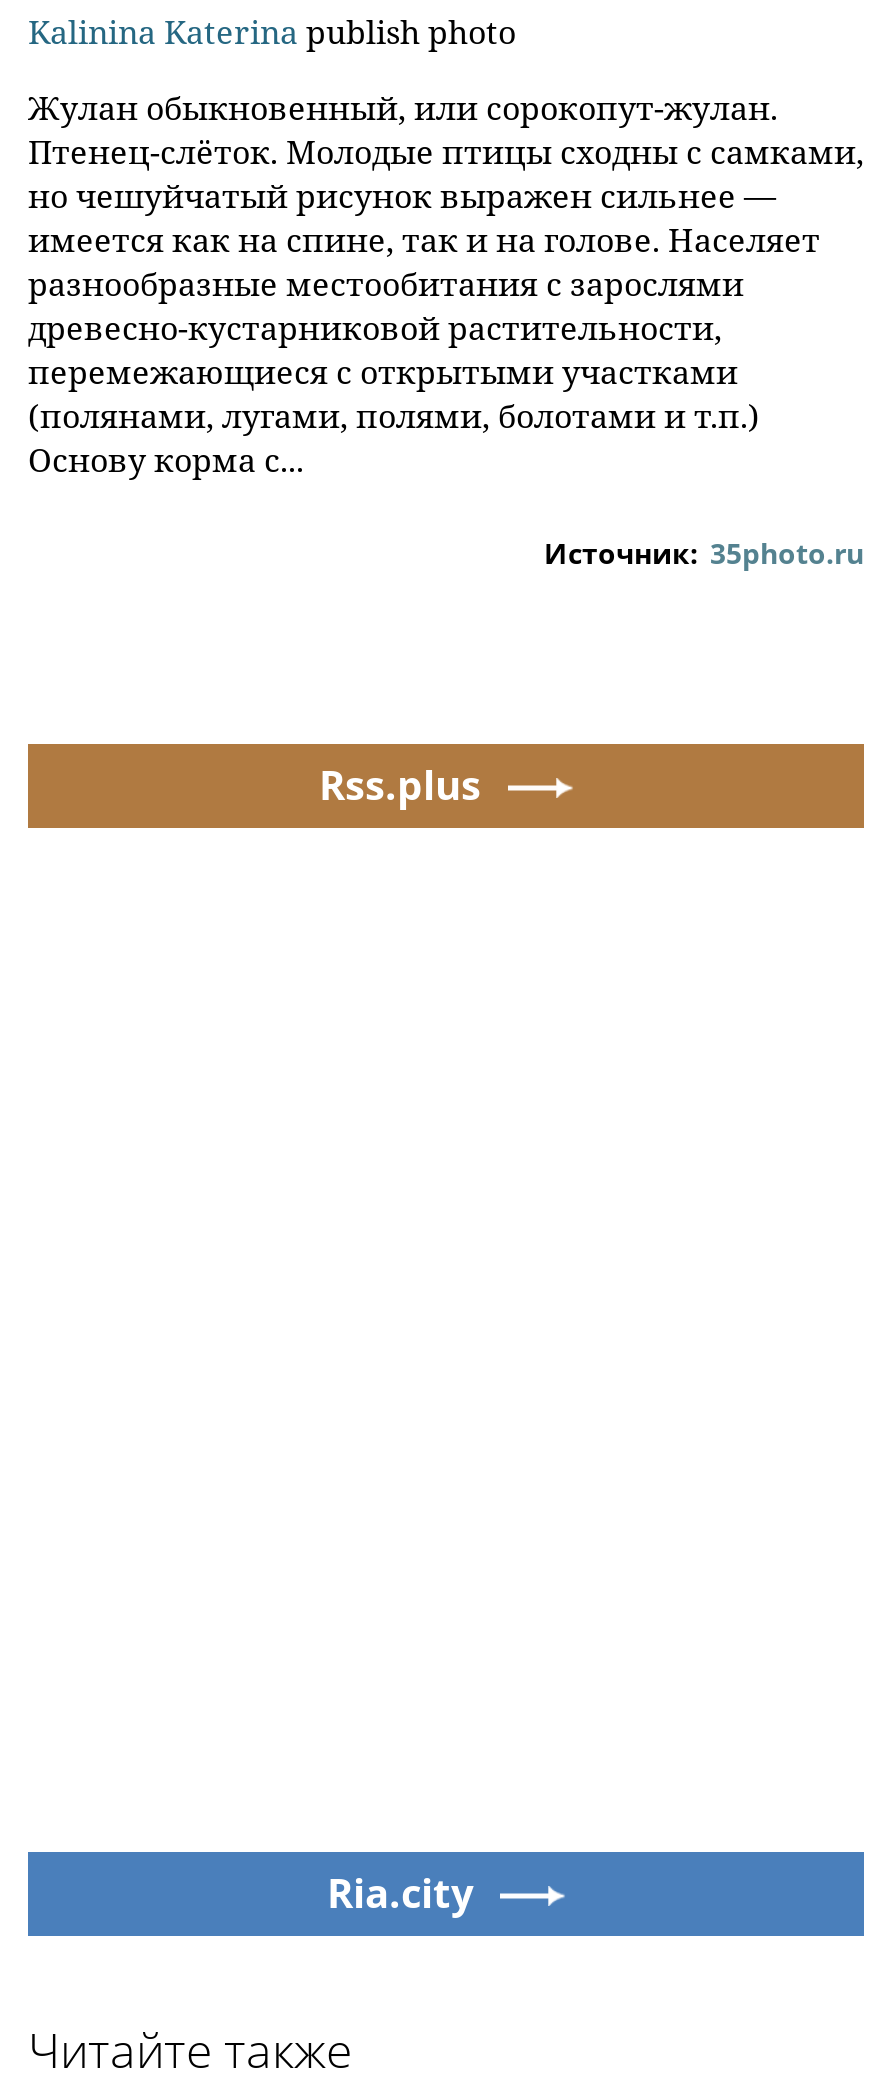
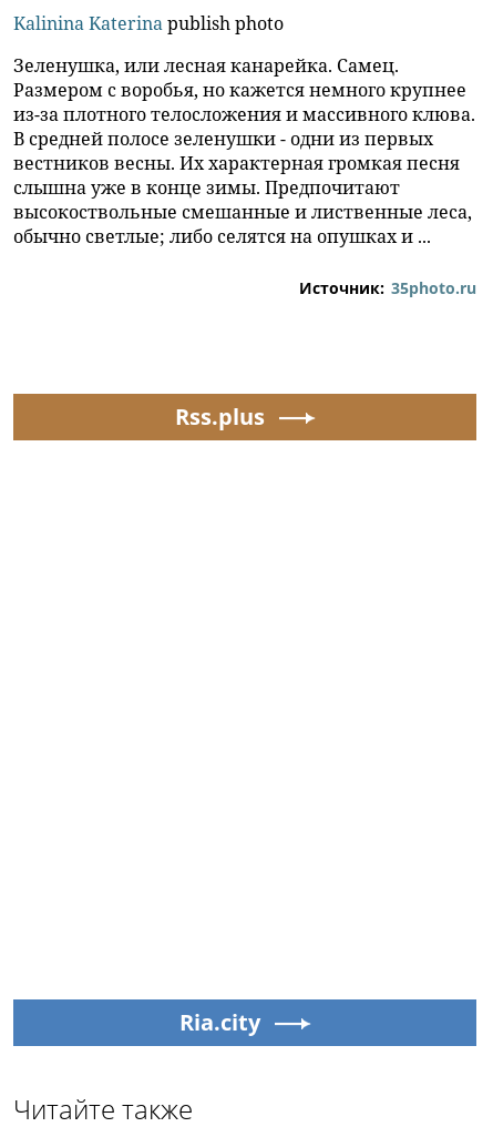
[28,86,864,482] Жулан обыкновенный, или сорокопут-жулан. | Птенец-слёток. Молодые птицы сходны с самками, | но чешуйчатый рисунок выражен сильнее — | имеется как на спине, так и на голове. Населяет | разнообразные местообитания с зарослями | древесно-кустарниковой растительности, | перемежающиеся с открытыми участками | (полянами, лугами, полями, болотами и т.п.) | Основу корма с... -> [13,53,475,248] Зеленушка, или лесная канарейка. Самец. | Размером с воробья, но кажется немного крупнее | из-за плотного телосложения и массивного клюва. | В средней полосе зеленушки - одни из первых | вестников весны. Их характерная громкая песня | слышна уже в конце зимы. Предпочитают | высокоствольные смешанные и лиственные леса, | обычно светлые; либо селятся на опушках и ...

